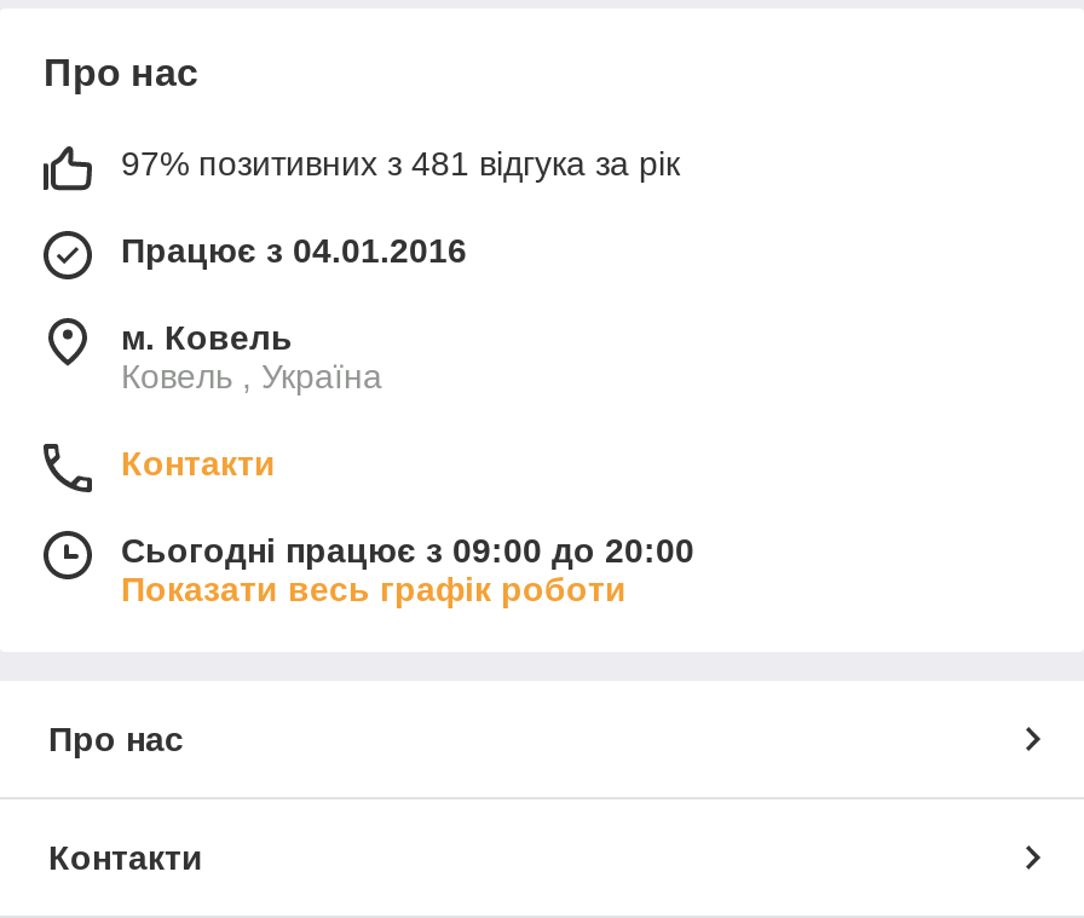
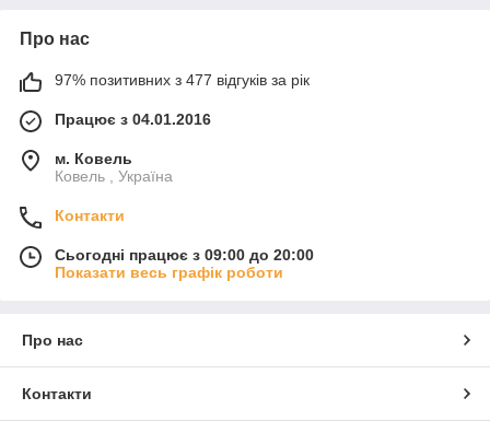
[121,143,680,182] 97% позитивних з 481 відгука за рік -> [55,71,310,88] 97% позитивних з 477 відгуків за рік

